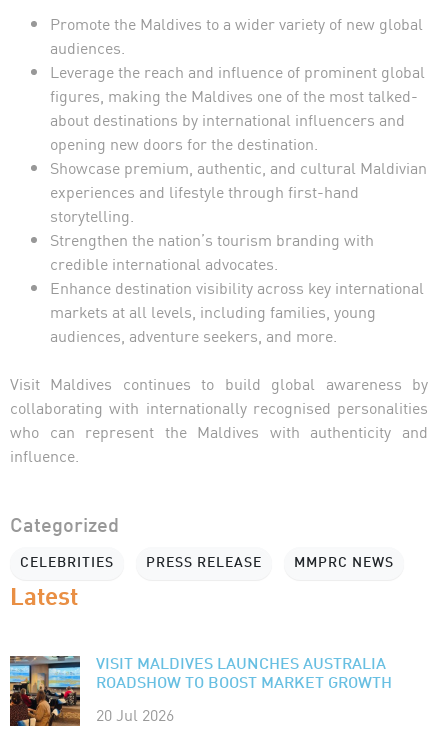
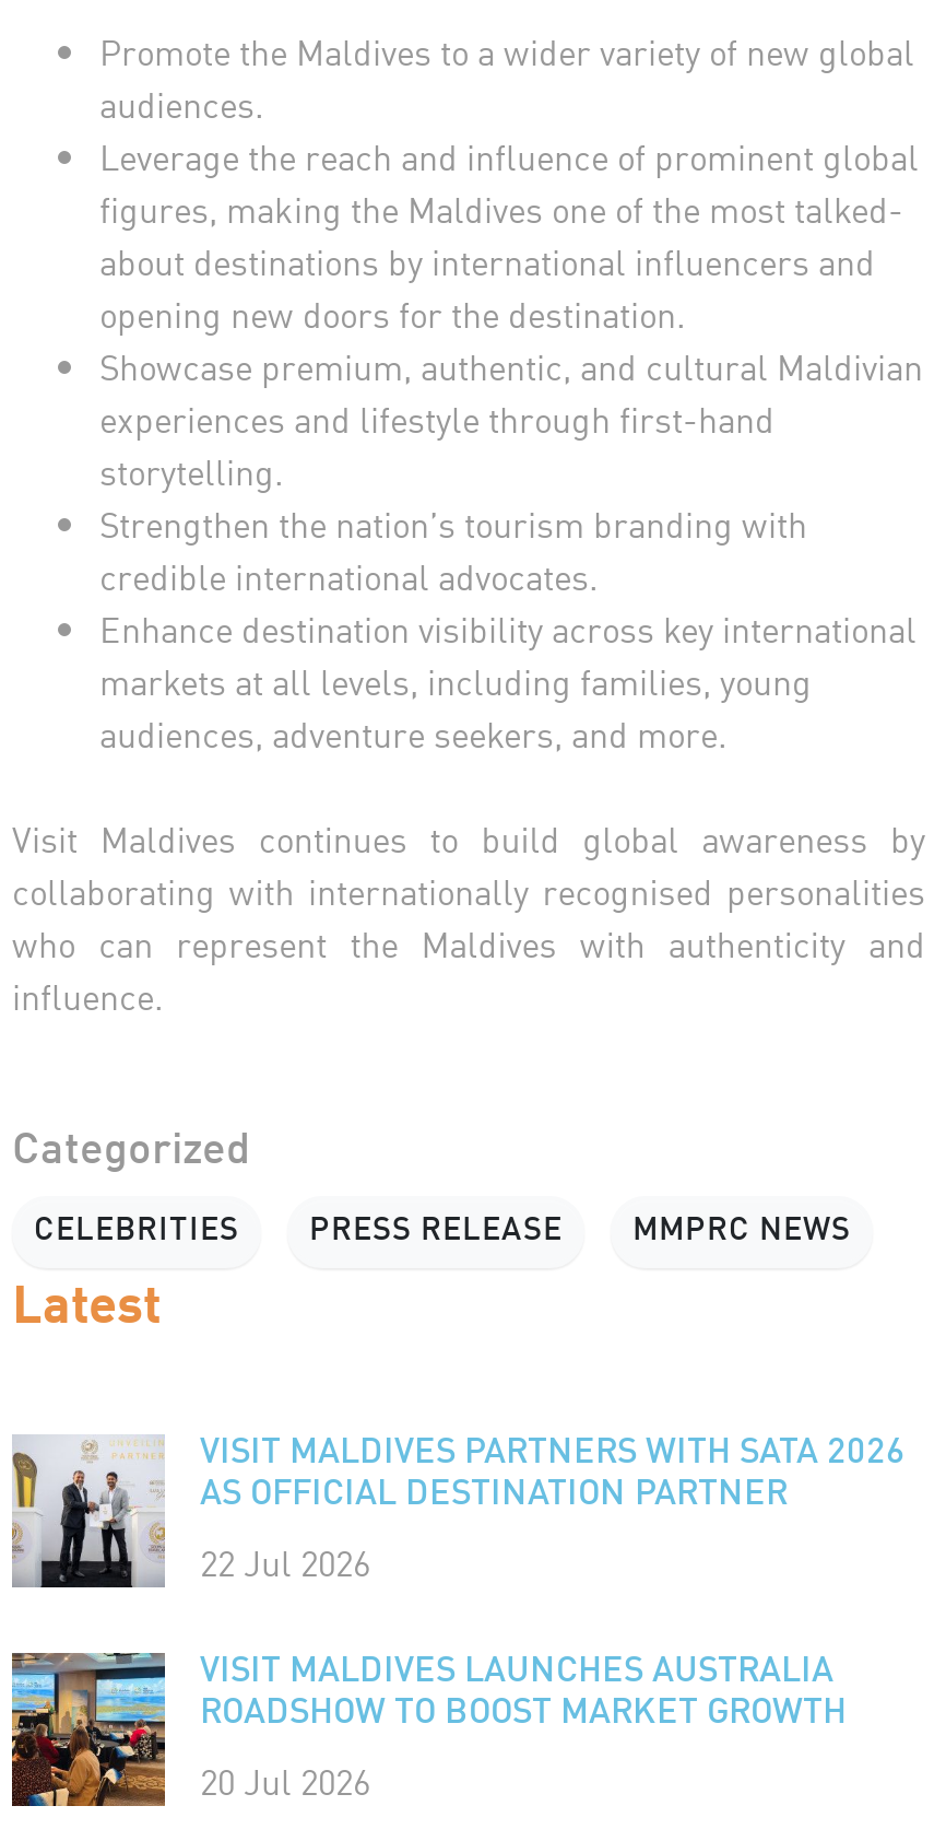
none -> [10,1434,906,1590] [image] | VISIT MALDIVES PARTNERS WITH SATA 2026 | AS OFFICIAL DESTINATION PARTNER | 22 Jul 2026

